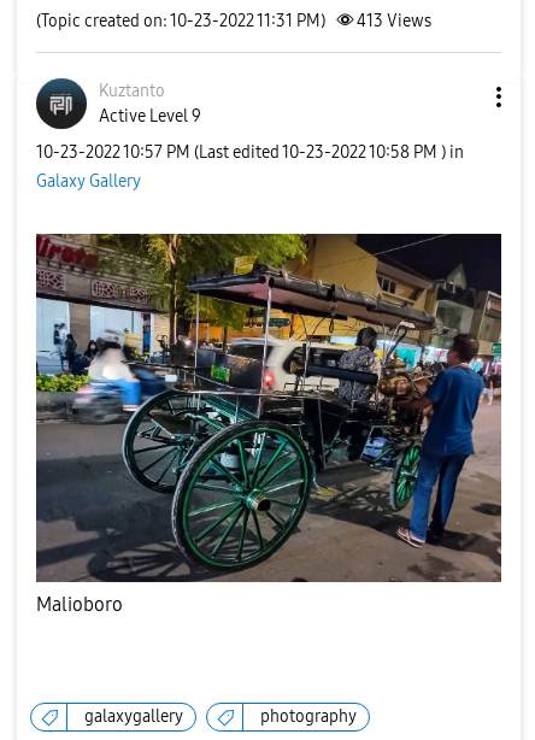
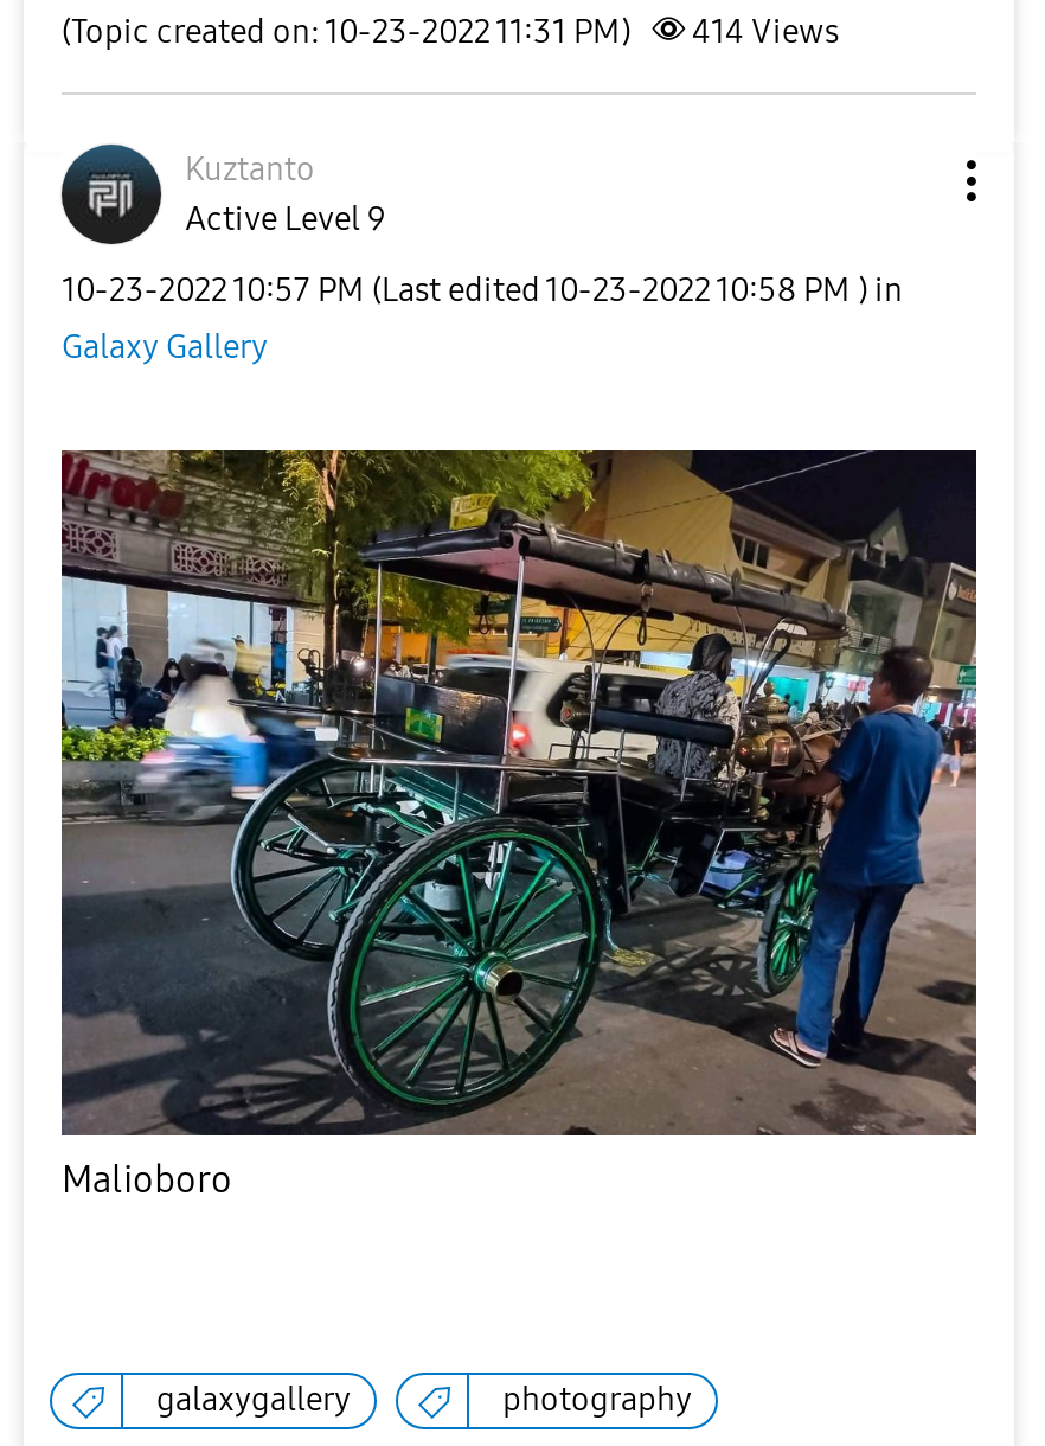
[36,11,431,31] (Topic created on: 10-23-2022 11:31 PM) 413 Views -> [62,12,839,52] (Topic created on: 10-23-2022 11:31 PM) 414 Views

